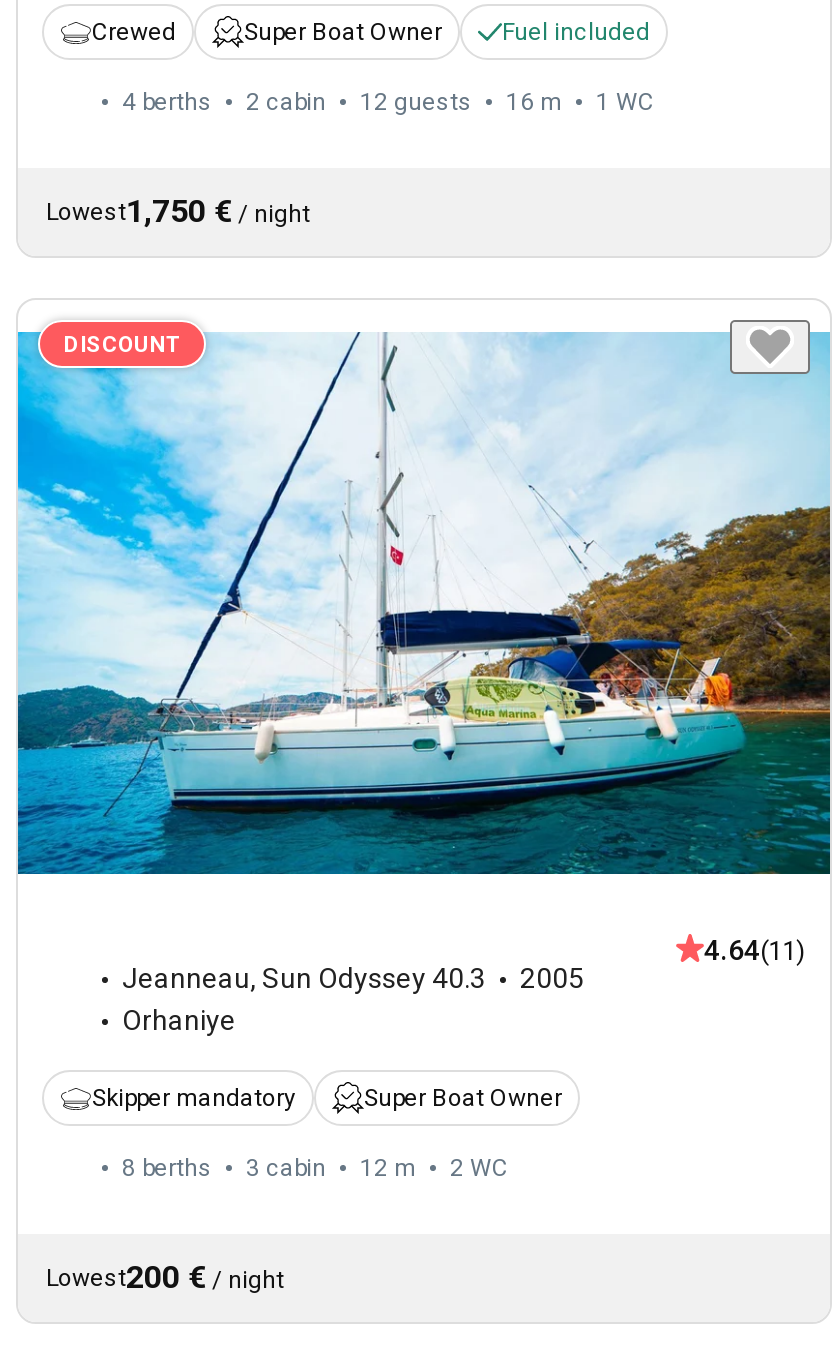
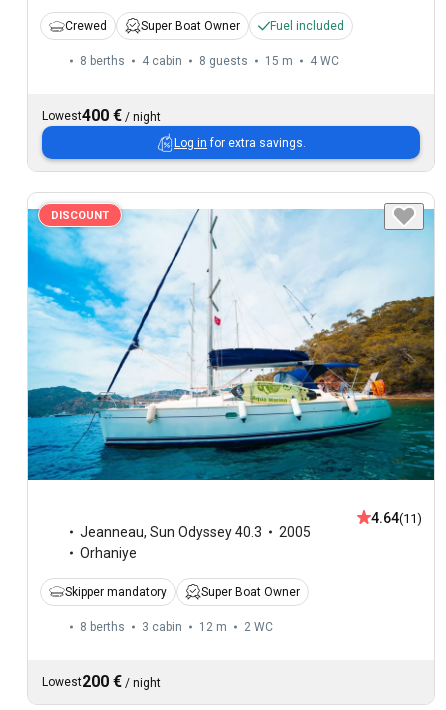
[46,89,654,231] 4 berths | 2 cabin | 12 guests | 16 m | 1 WC | Lowest1,750 €/ night -> [42,54,339,149] 8 berths | 4 cabin | 8 guests | 15 m | 4 WC | Lowest400 €/ night | Log in for extra savings.

